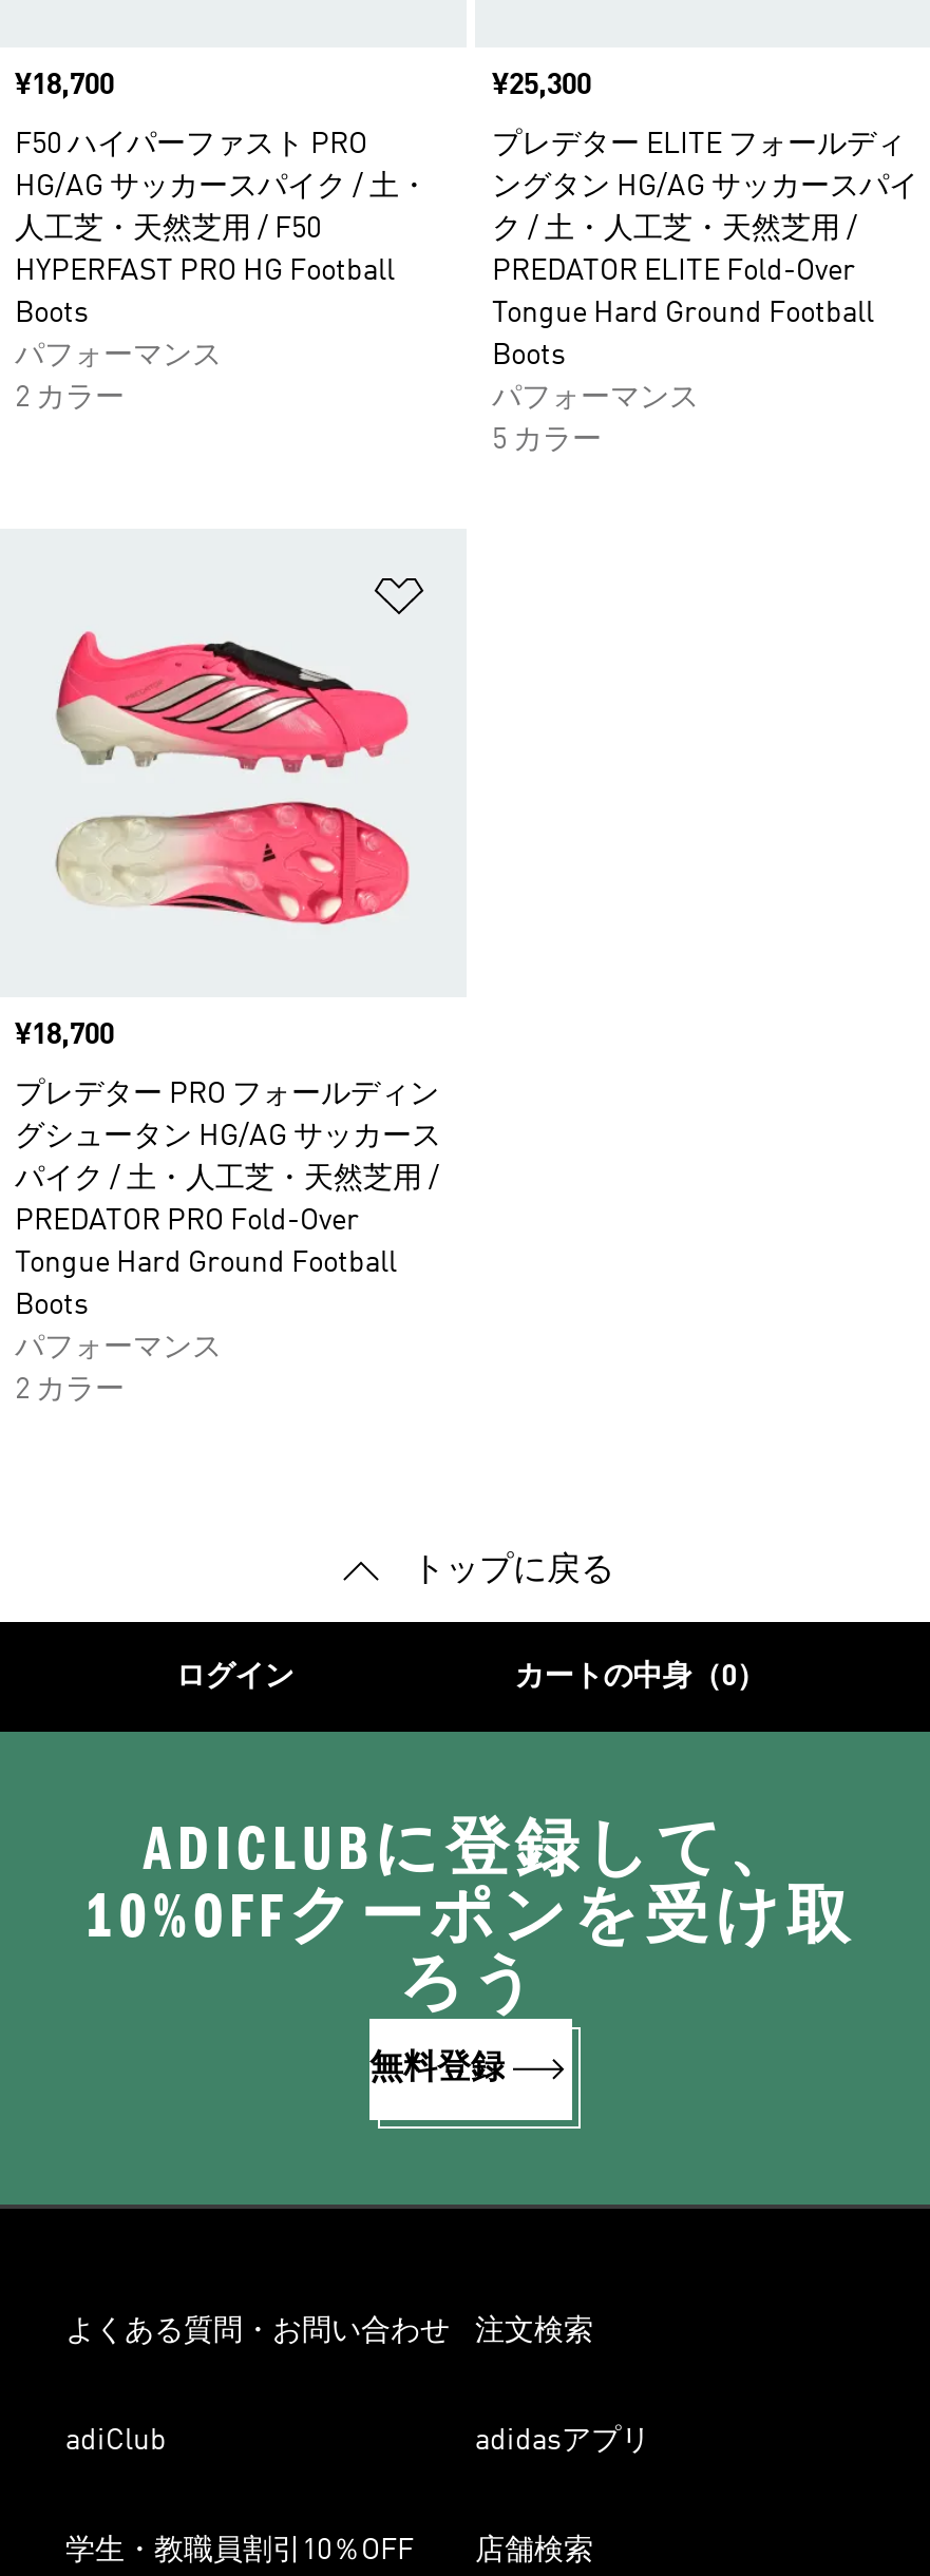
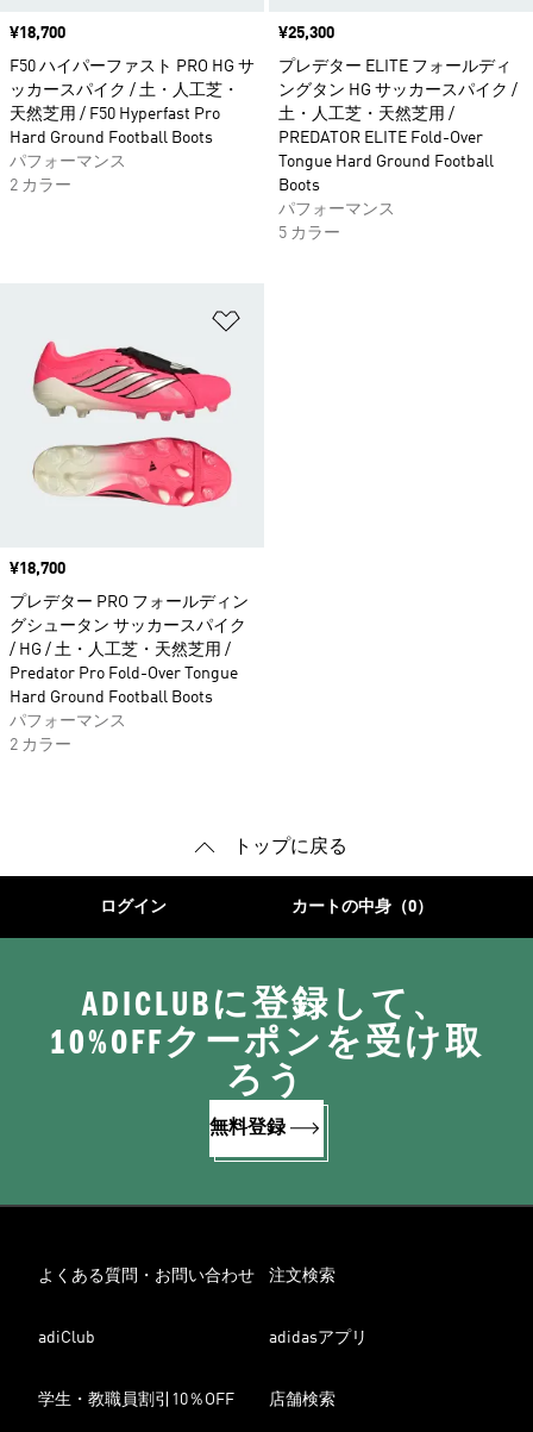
[15,130,429,328] F50 ハイパーファスト PRO | HG/AG サッカースパイク / 土・ | 人工芝・天然芝用 / F50 | HYPERFAST PRO HG Football | Boots -> [10,58,255,146] F50 ハイパーファスト PRO HG サ | ッカースパイク / 土・人工芝・ | 天然芝用 / F50 Hyperfast Pro | Hard Ground Football Boots
[492,172,918,244] ングタン HG/AG サッカースパイ | ク / 土・人工芝・天然芝用 / -> [278,82,518,123] ングタン HG サッカースパイク / | 土・人工芝・天然芝用 /
[15,1122,441,1320] グシュータン HG/AG サッカース | パイク / 土・人工芝・天然芝用 / | PREDATOR PRO Fold-Over | Tongue Hard Ground Football | Boots -> [10,618,246,706] グシュータン サッカースパイク | / HG / 土・人工芝・天然芝用 / | Predator Pro Fold-Over Tongue | Hard Ground Football Boots

